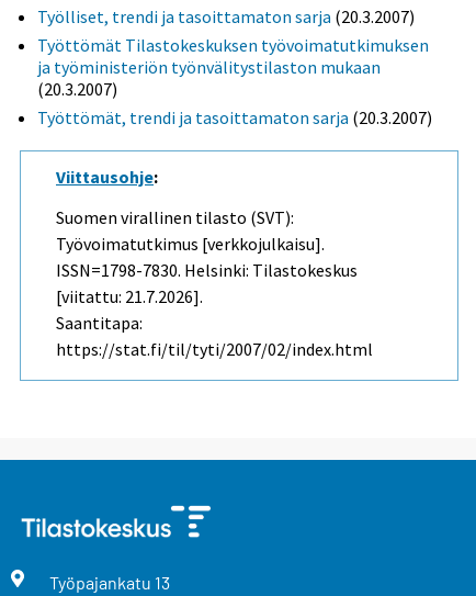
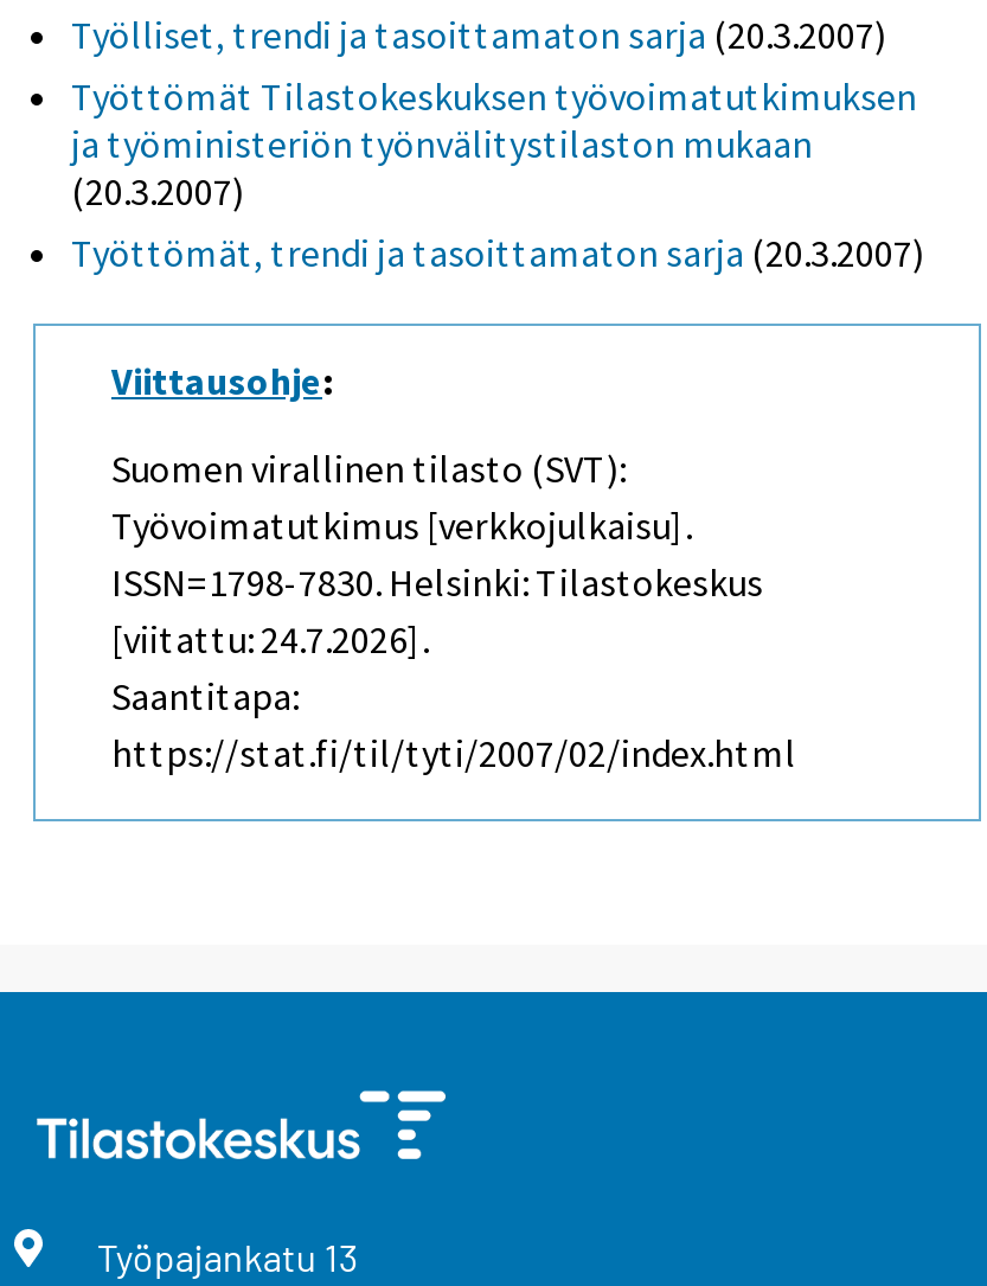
[56,285,203,307] [viitattu: 21.7.2026]. -> [111,615,429,663] [viitattu: 24.7.2026].

